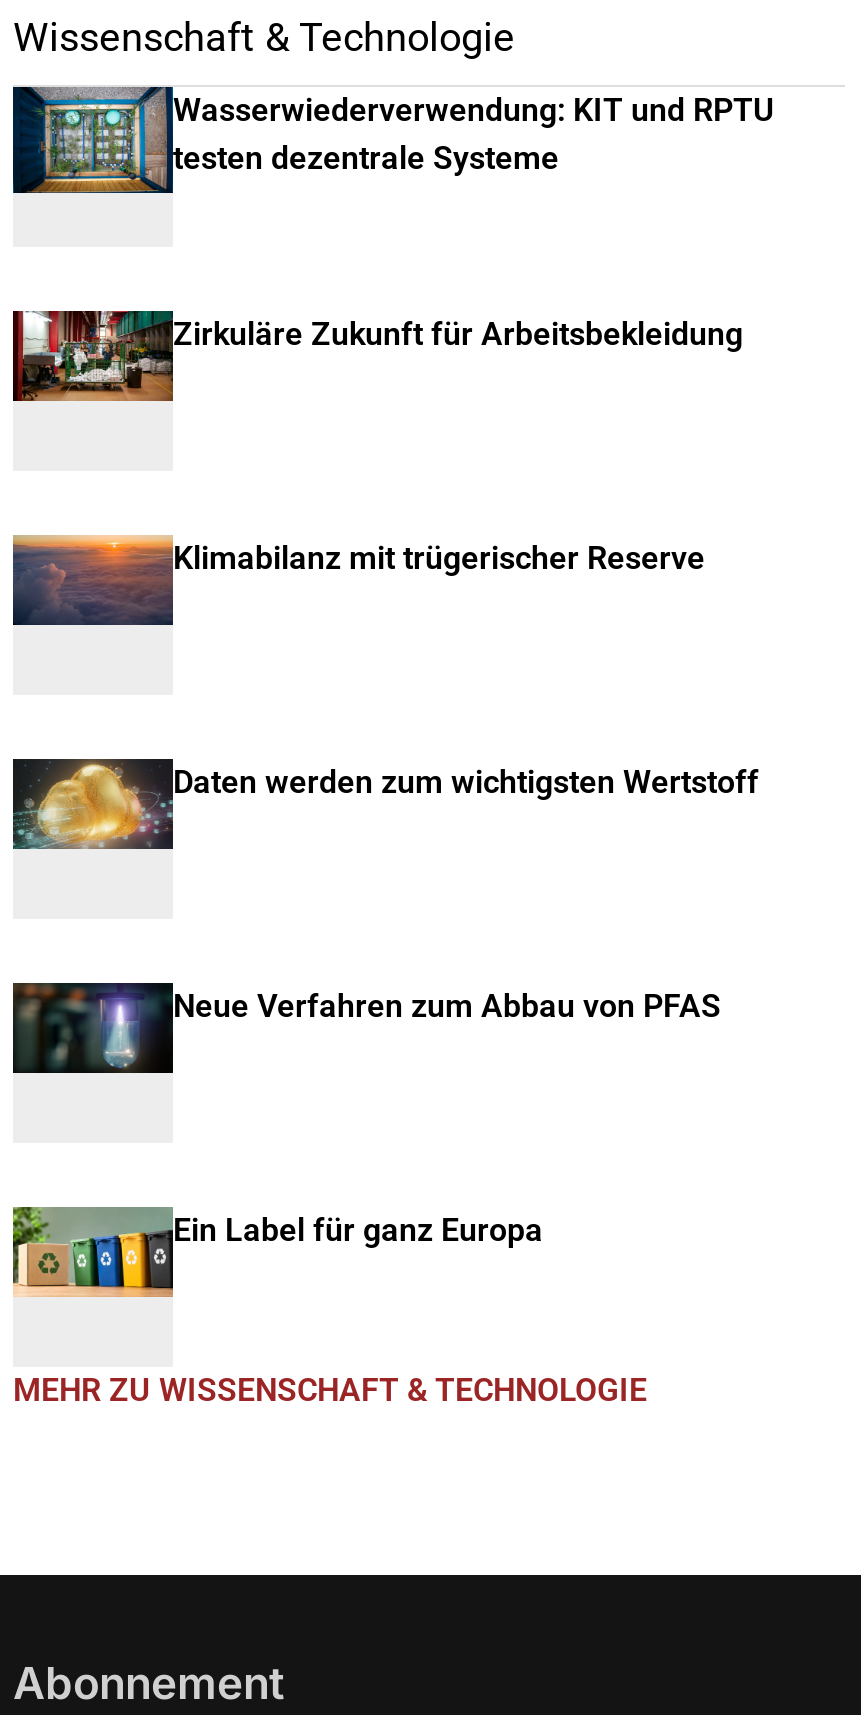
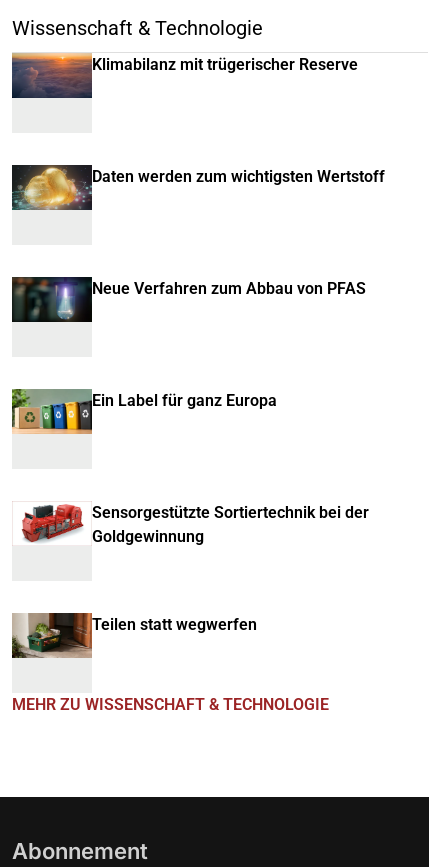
[11,85,775,195] [image] | Wasserwiederverwendung: KIT und RPTU | testen dezentrale Systeme -> none
[13,309,743,403] [image] | Zirkuläre Zukunft für Arbeitsbekleidung -> none
moved [11,535,759,1249] -> [11,53,385,410]: [image] | Klimabilanz mit trügerischer Reserve | Daten werden zum wichtigsten Wertstoff | Neue Verfahren zum Abbau von PFAS | Ein Label für ganz Europa
moved [9,1205,171,1299] -> [10,388,91,435]: [image]
none -> [11,612,257,659] [image] | Teilen statt wegwerfen
none -> [21,503,369,546] [image] | Sensorgestützte Sortiertechnik bei der | Goldgewinnung

